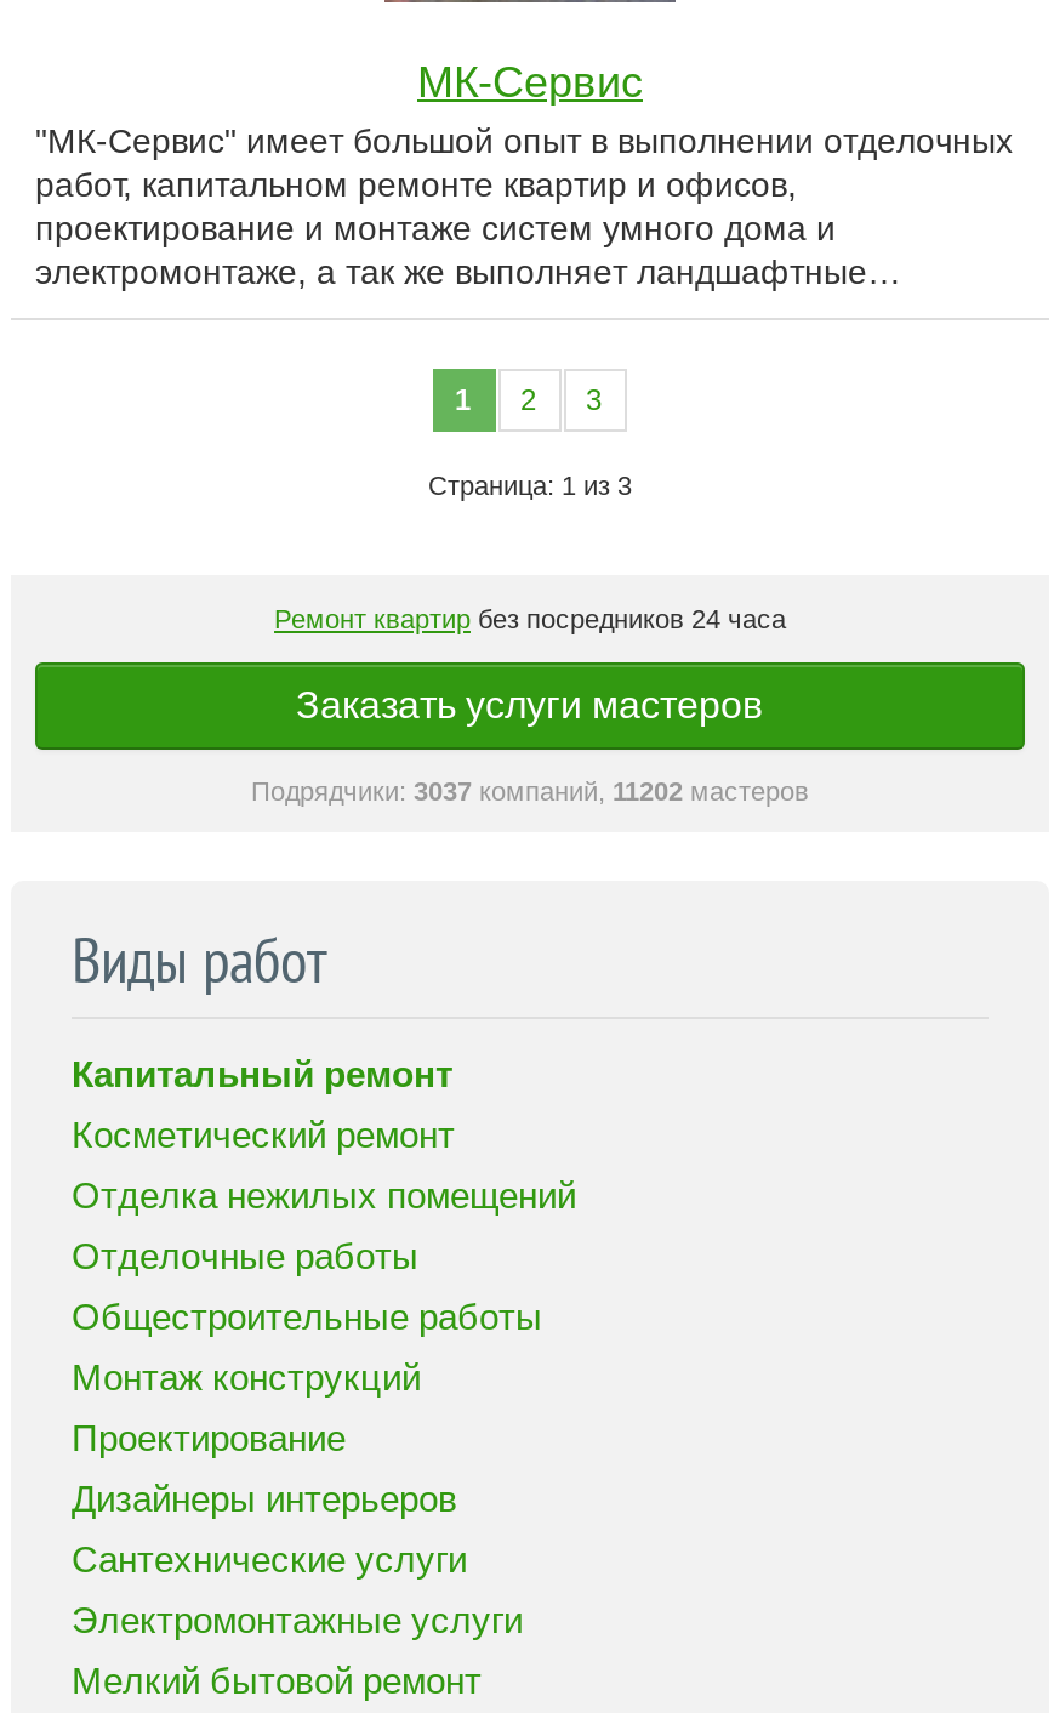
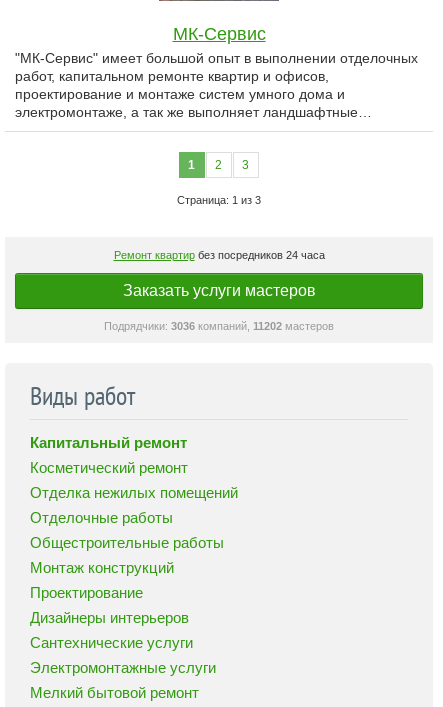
[251,777,809,806] Подрядчики: 3037 компаний, 11202 мастеров -> [104,320,334,332] Подрядчики: 3036 компаний, 11202 мастеров

